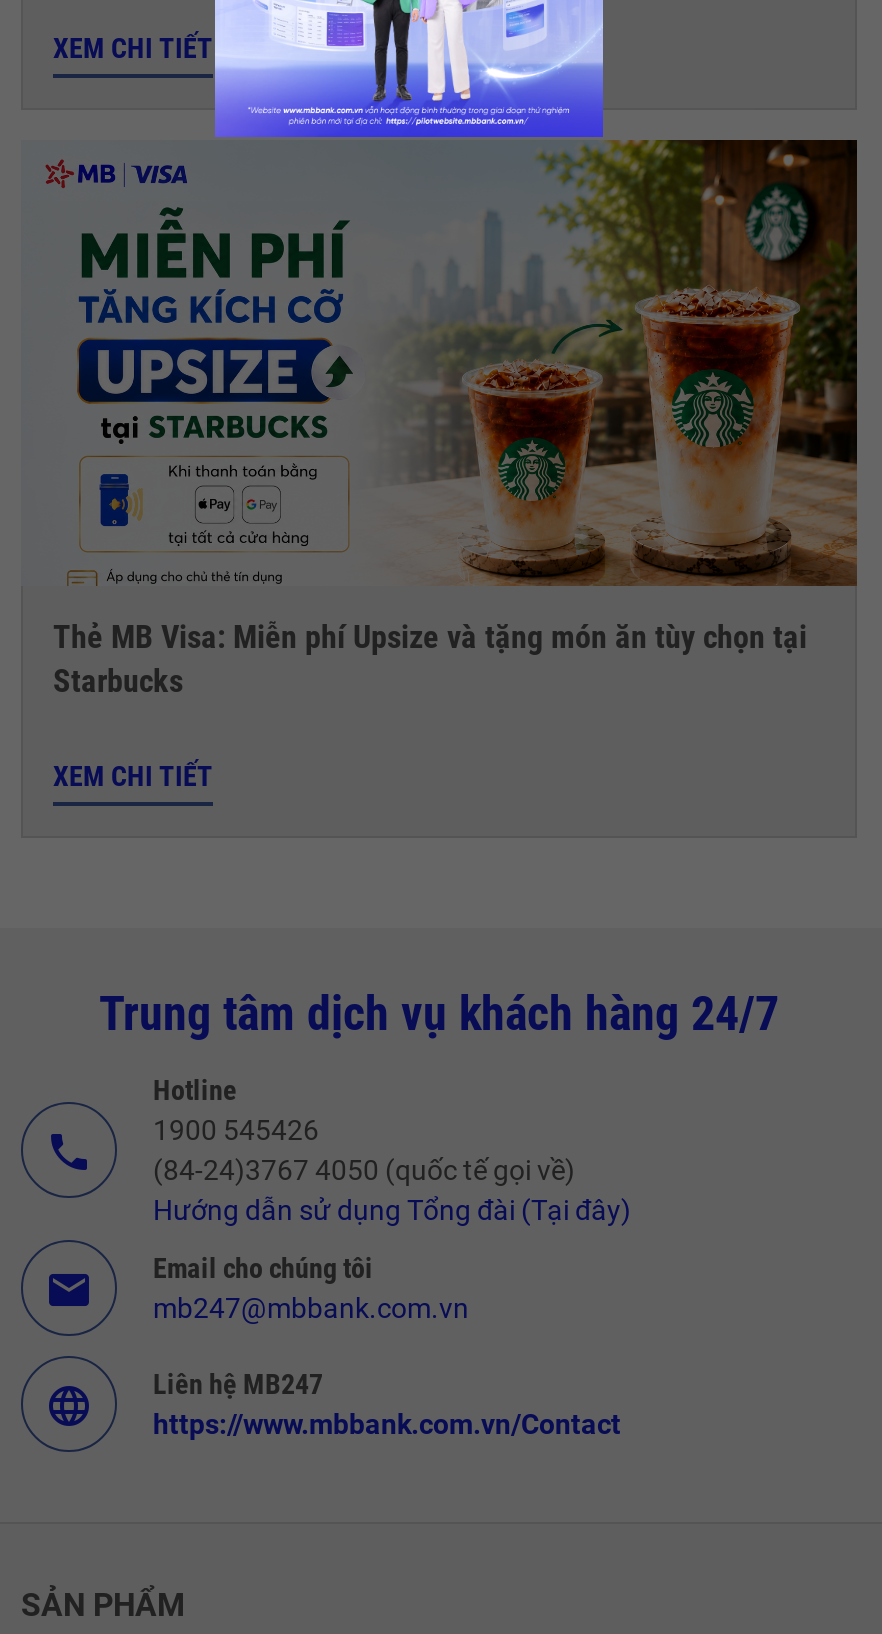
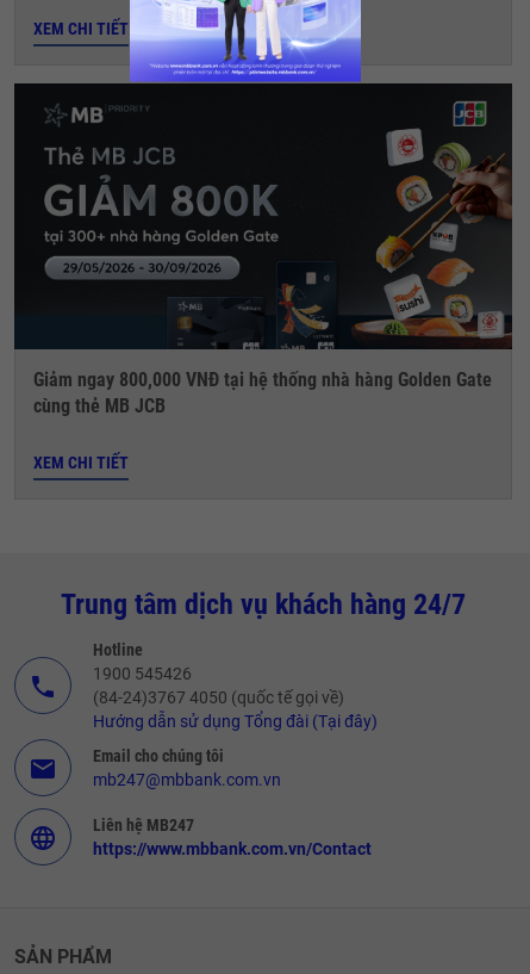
[23,140,857,700] [image] | Thẻ MB Visa: Miễn phí Upsize và tặng món ăn tùy chọn tại | Starbucks -> [14,83,512,417] [image] | Giảm ngay 800,000 VNĐ tại hệ thống nhà hàng Golden Gate | cùng thẻ MB JCB

